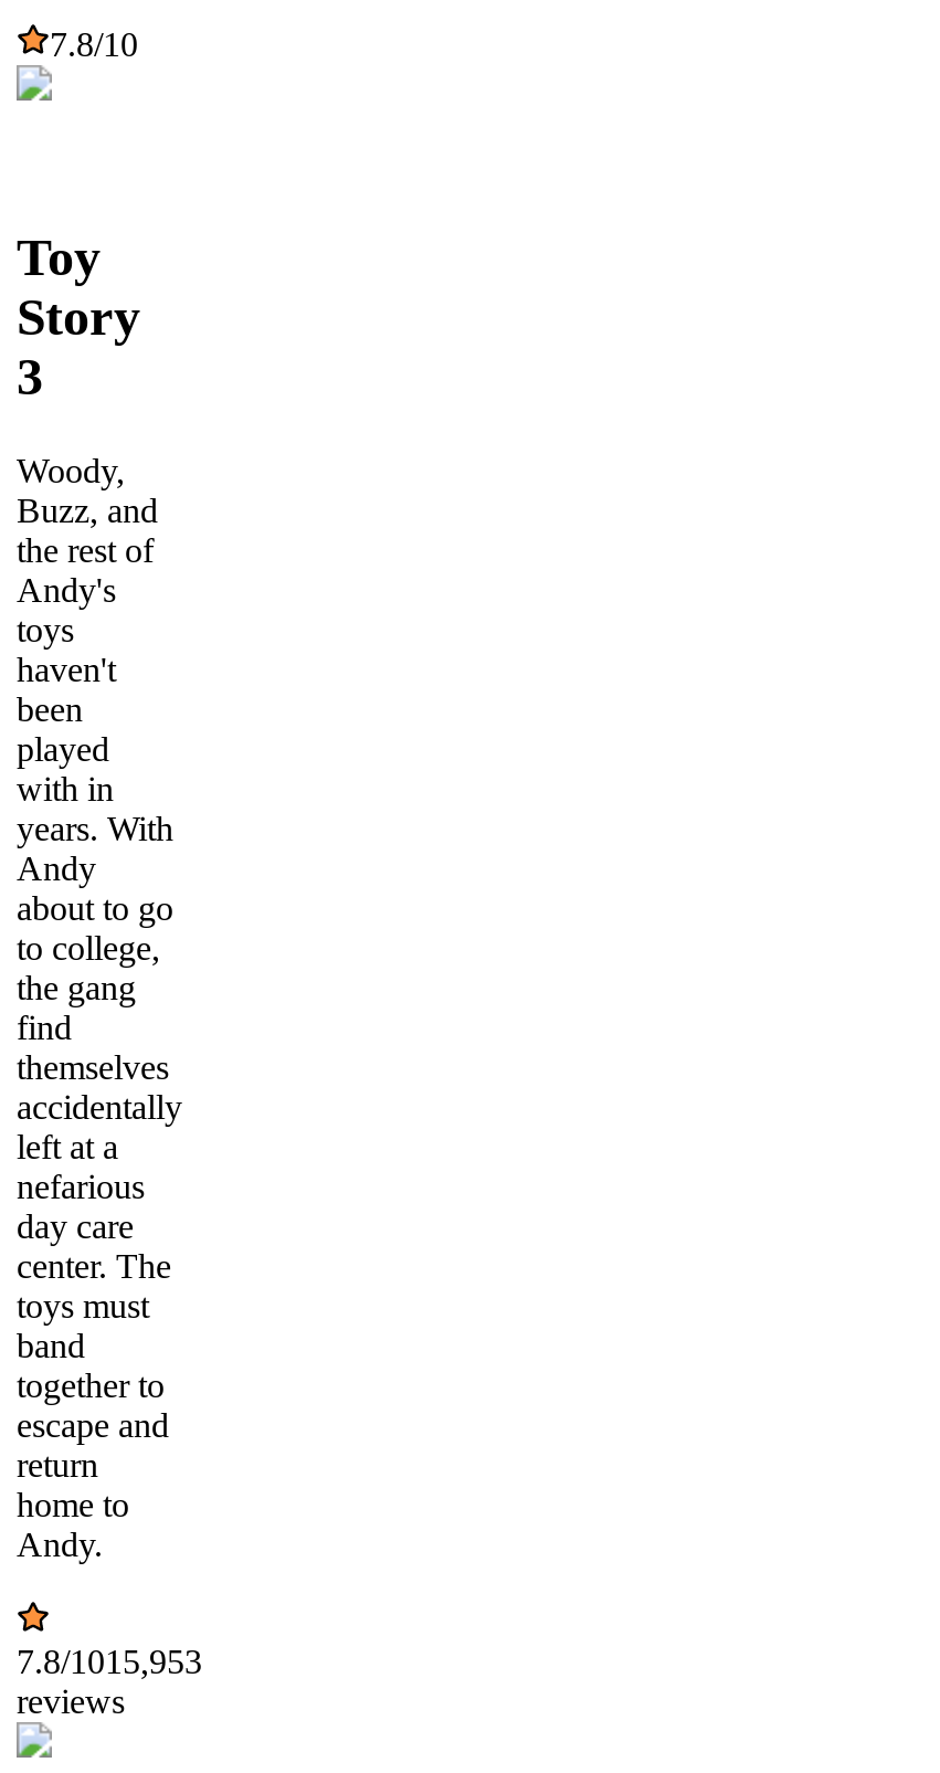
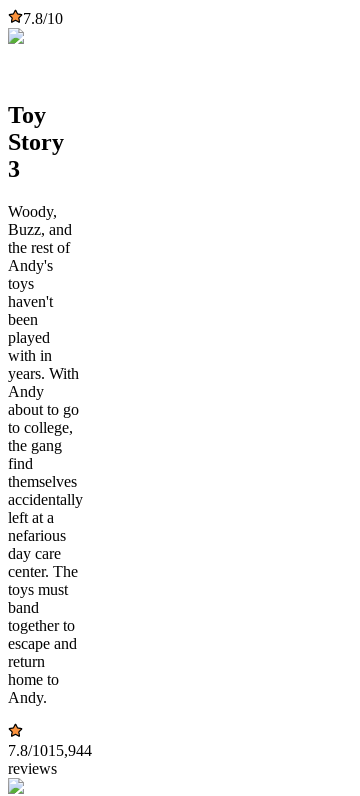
[17,1642,202,1679] 7.8/1015,953 -> [8,742,92,759] 7.8/1015,944

